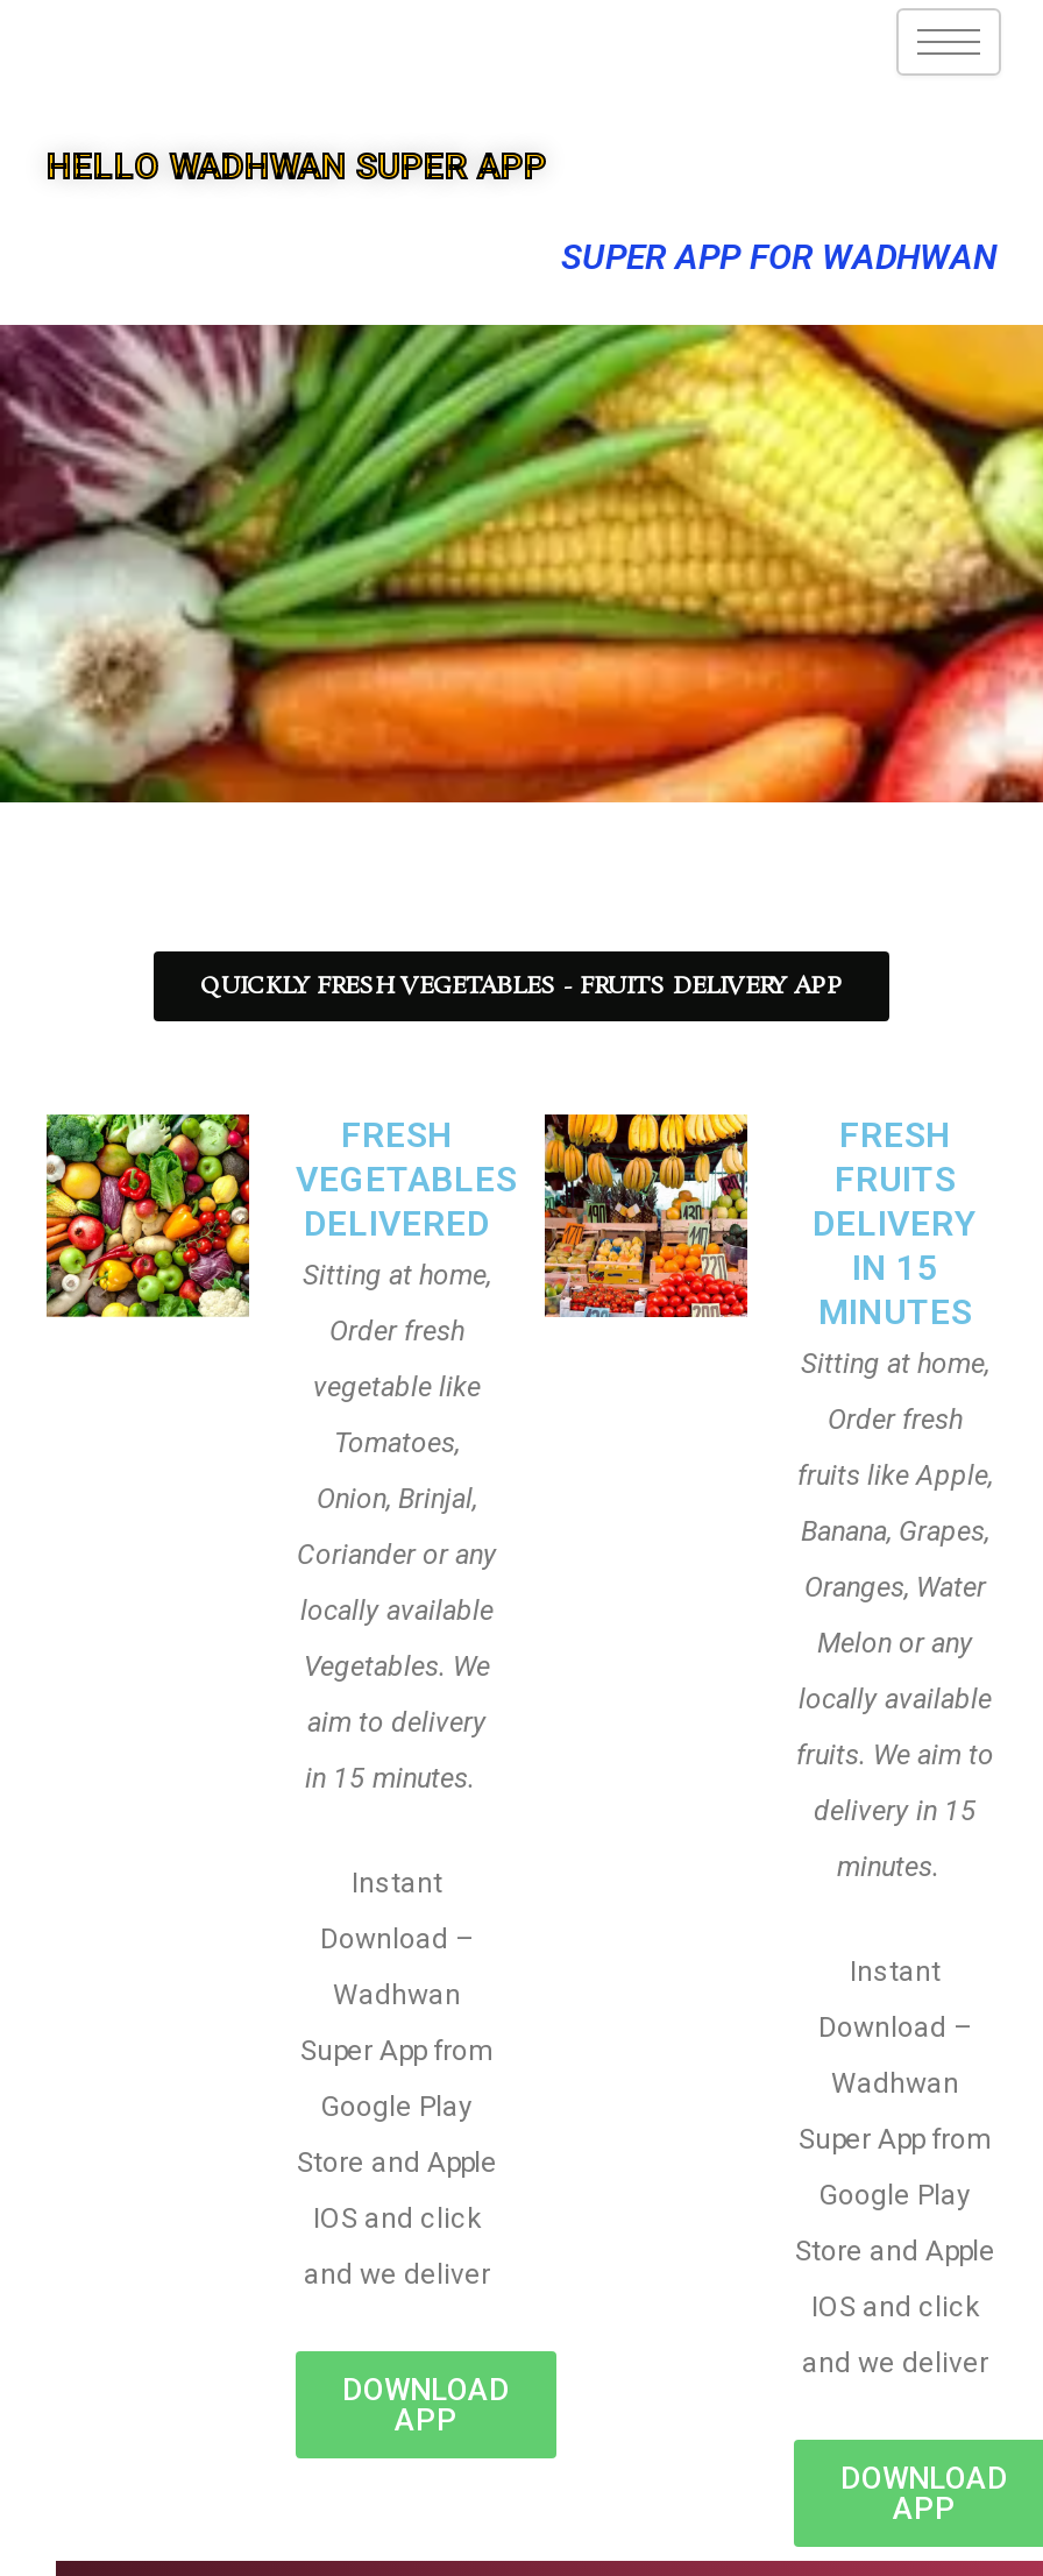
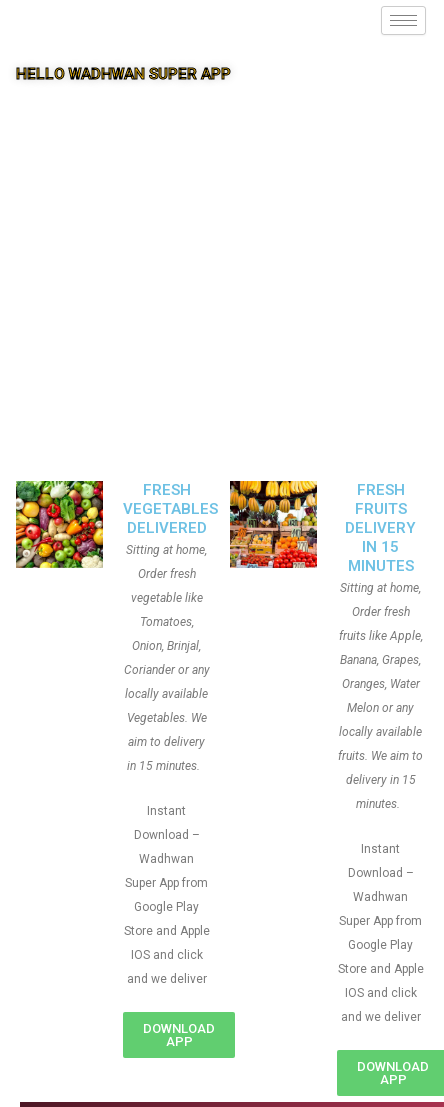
[561,236,996,278] SUPER APP FOR WADHWAN -> none
[7,323,1036,805] [image] -> none
[200,970,843,1003] QUICKLY FRESH VEGETABLES - FRUITS DELIVERY APP -> none

